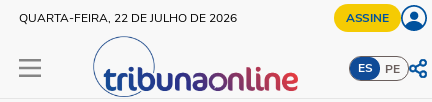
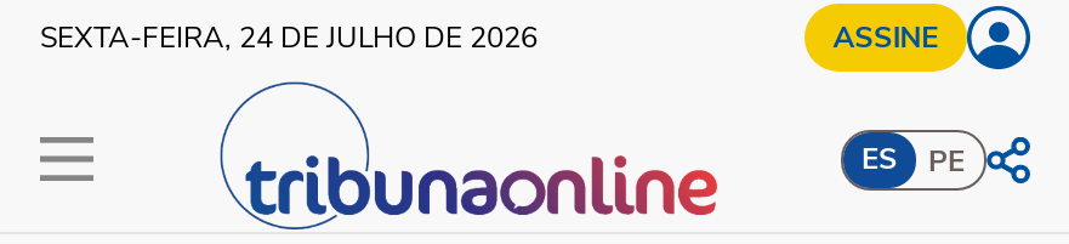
[19,10,237,26] QUARTA-FEIRA, 22 DE JULHO DE 2026 -> [40,18,538,57] SEXTA-FEIRA, 24 DE JULHO DE 2026

